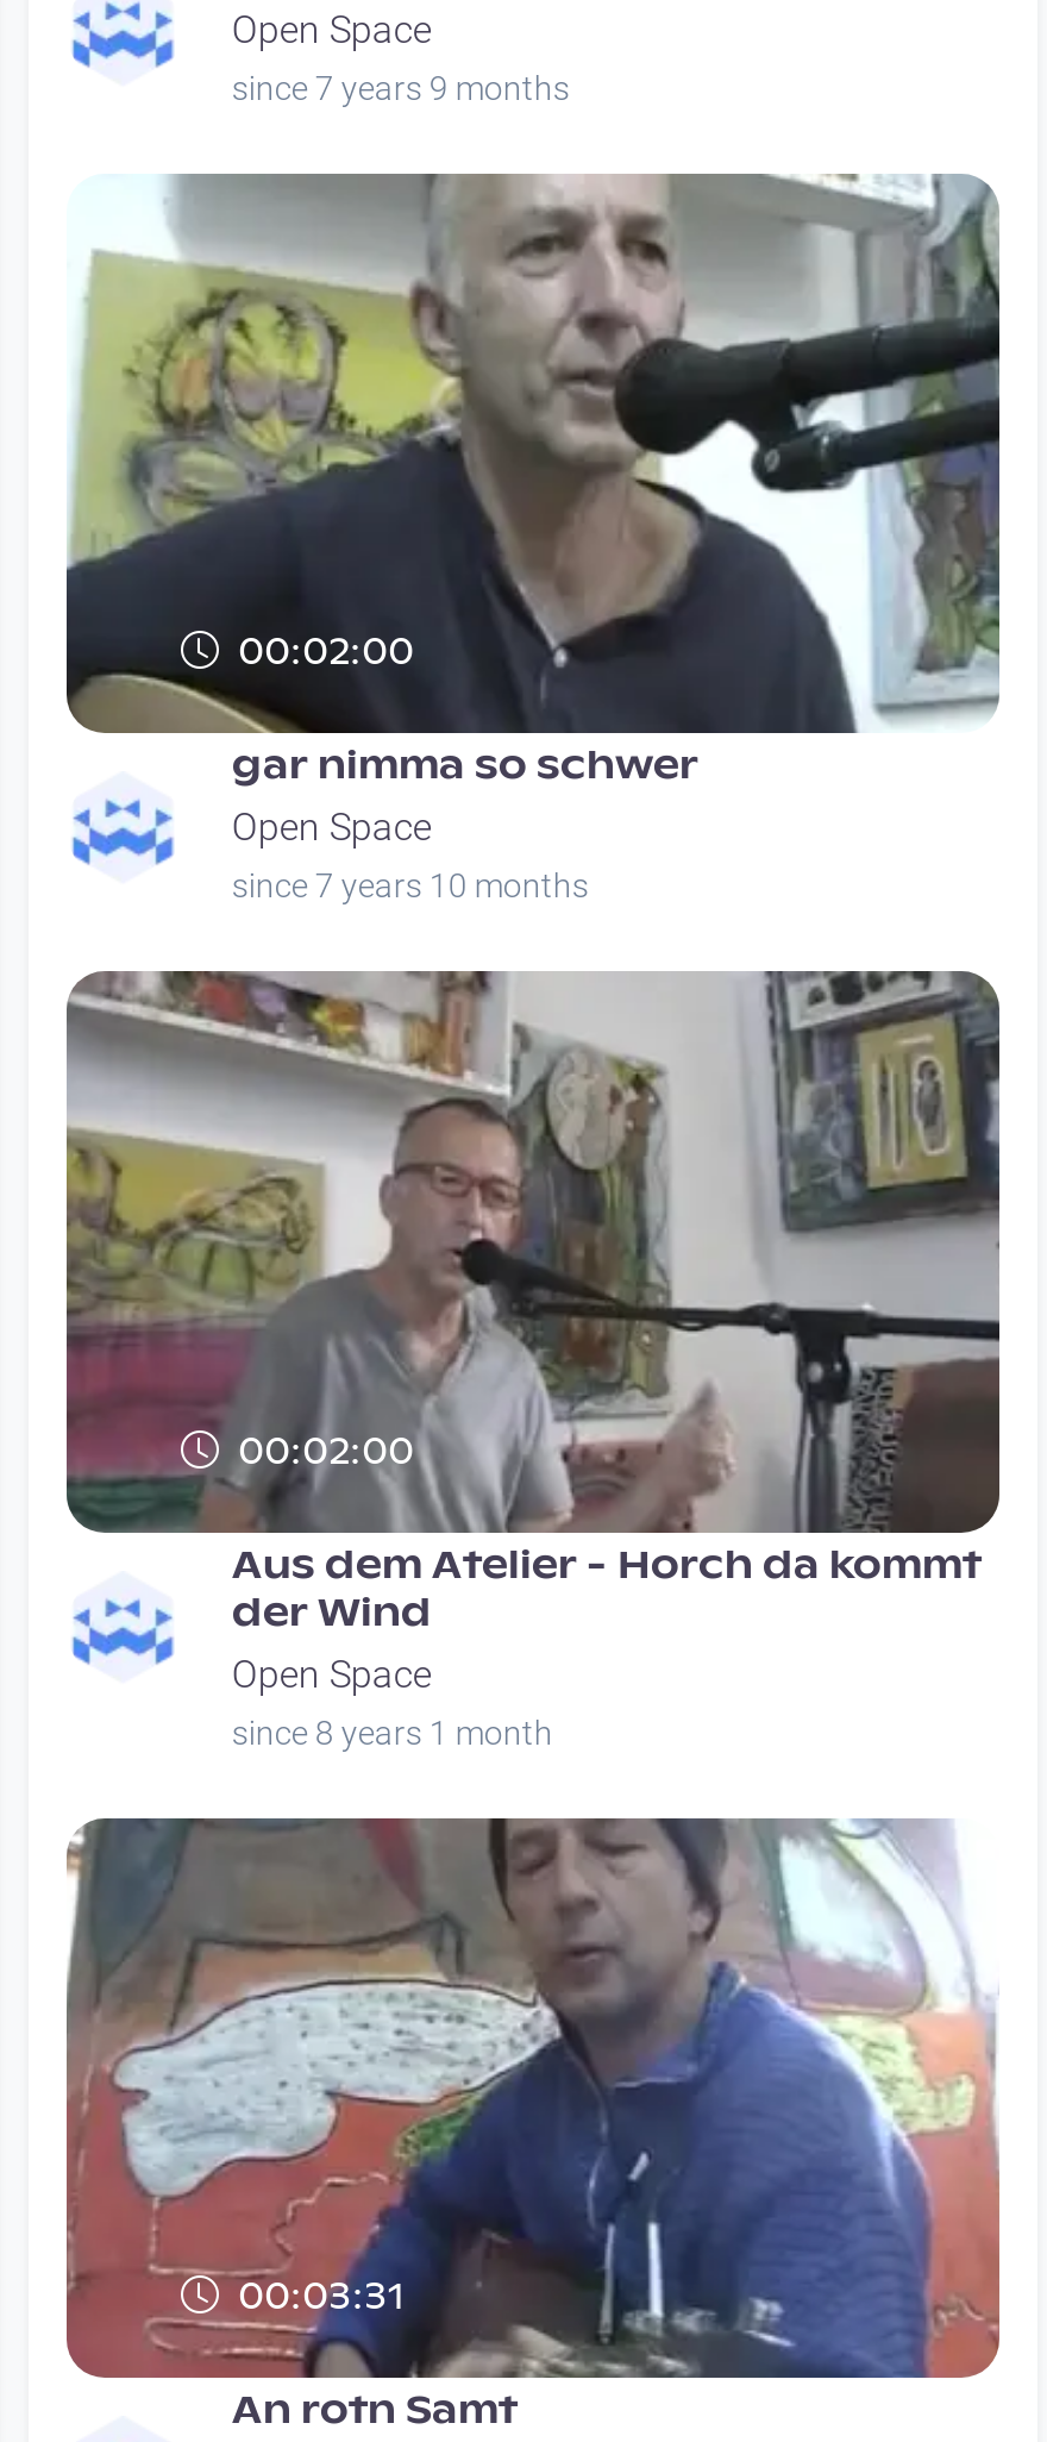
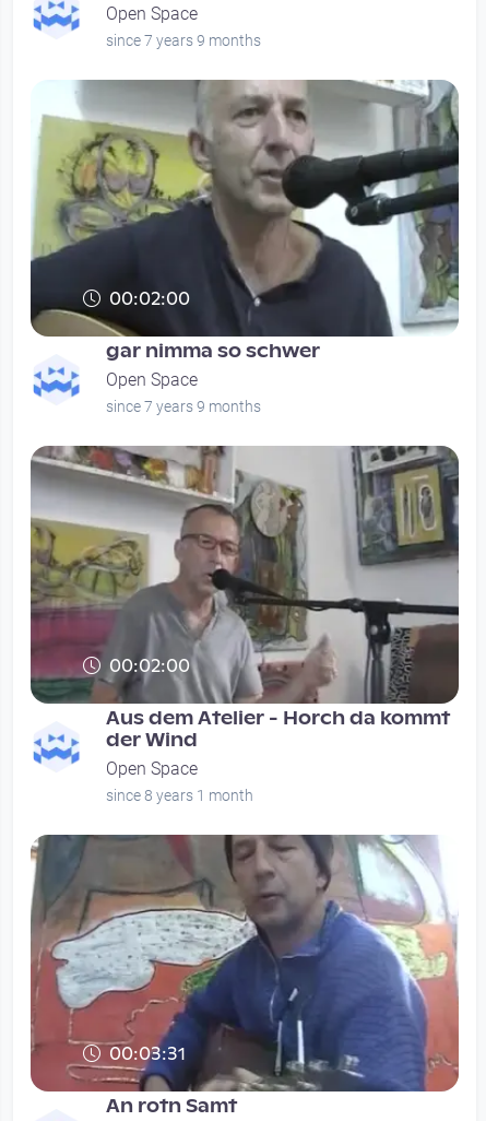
[232,867,588,905] since 7 years 10 months -> [106,398,261,416] since 7 years 9 months

